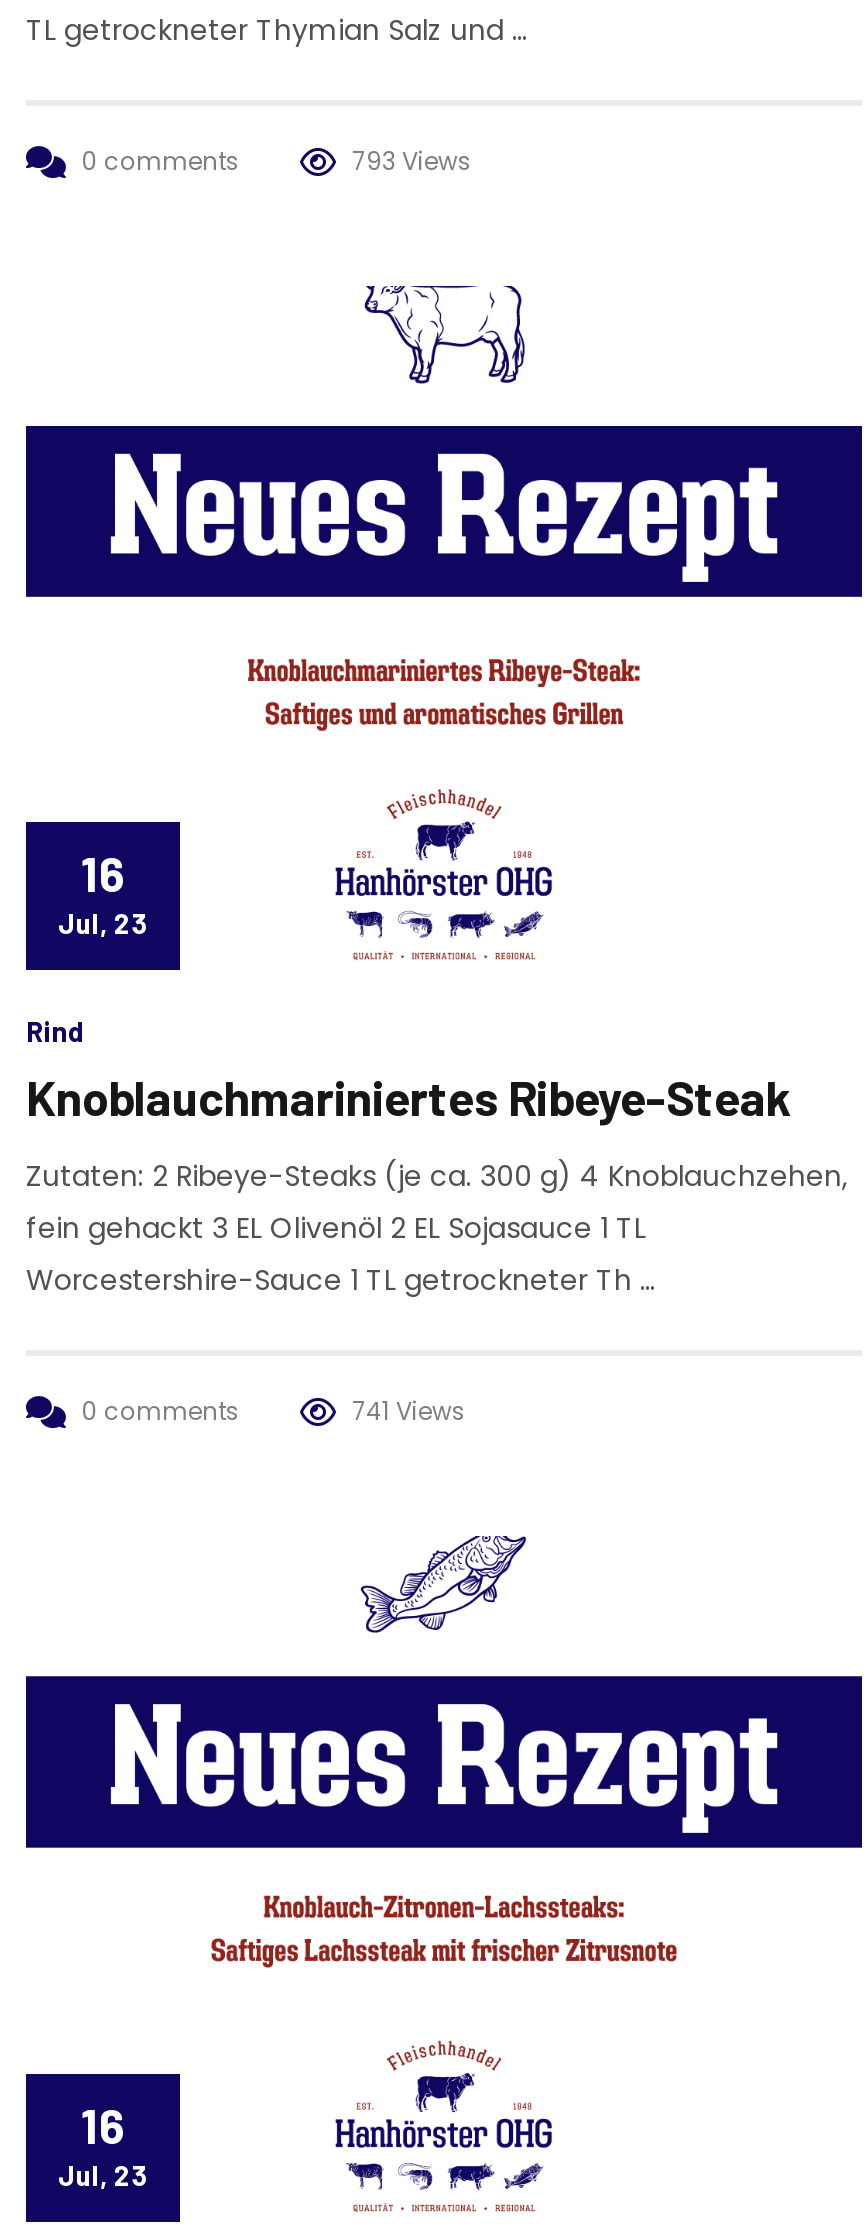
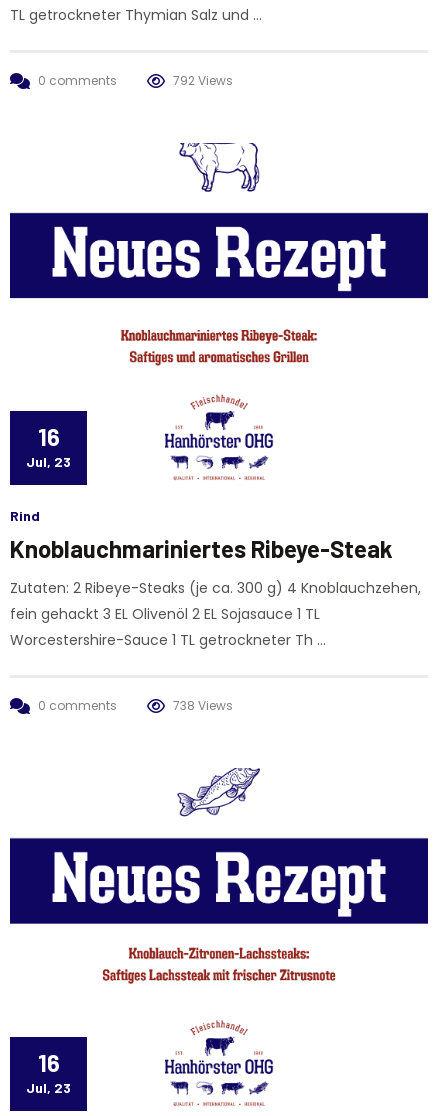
[352,143,472,177] 793 Views -> [173,72,233,89] 792 Views
[352,1394,466,1428] 741 Views -> [173,697,233,714] 738 Views

